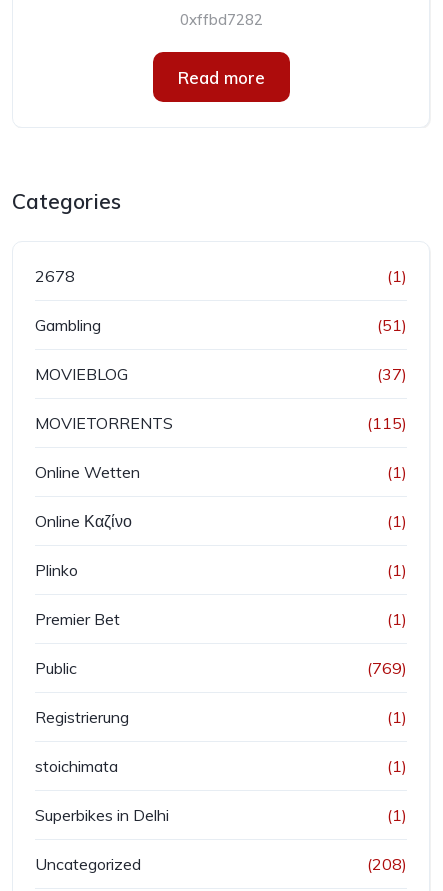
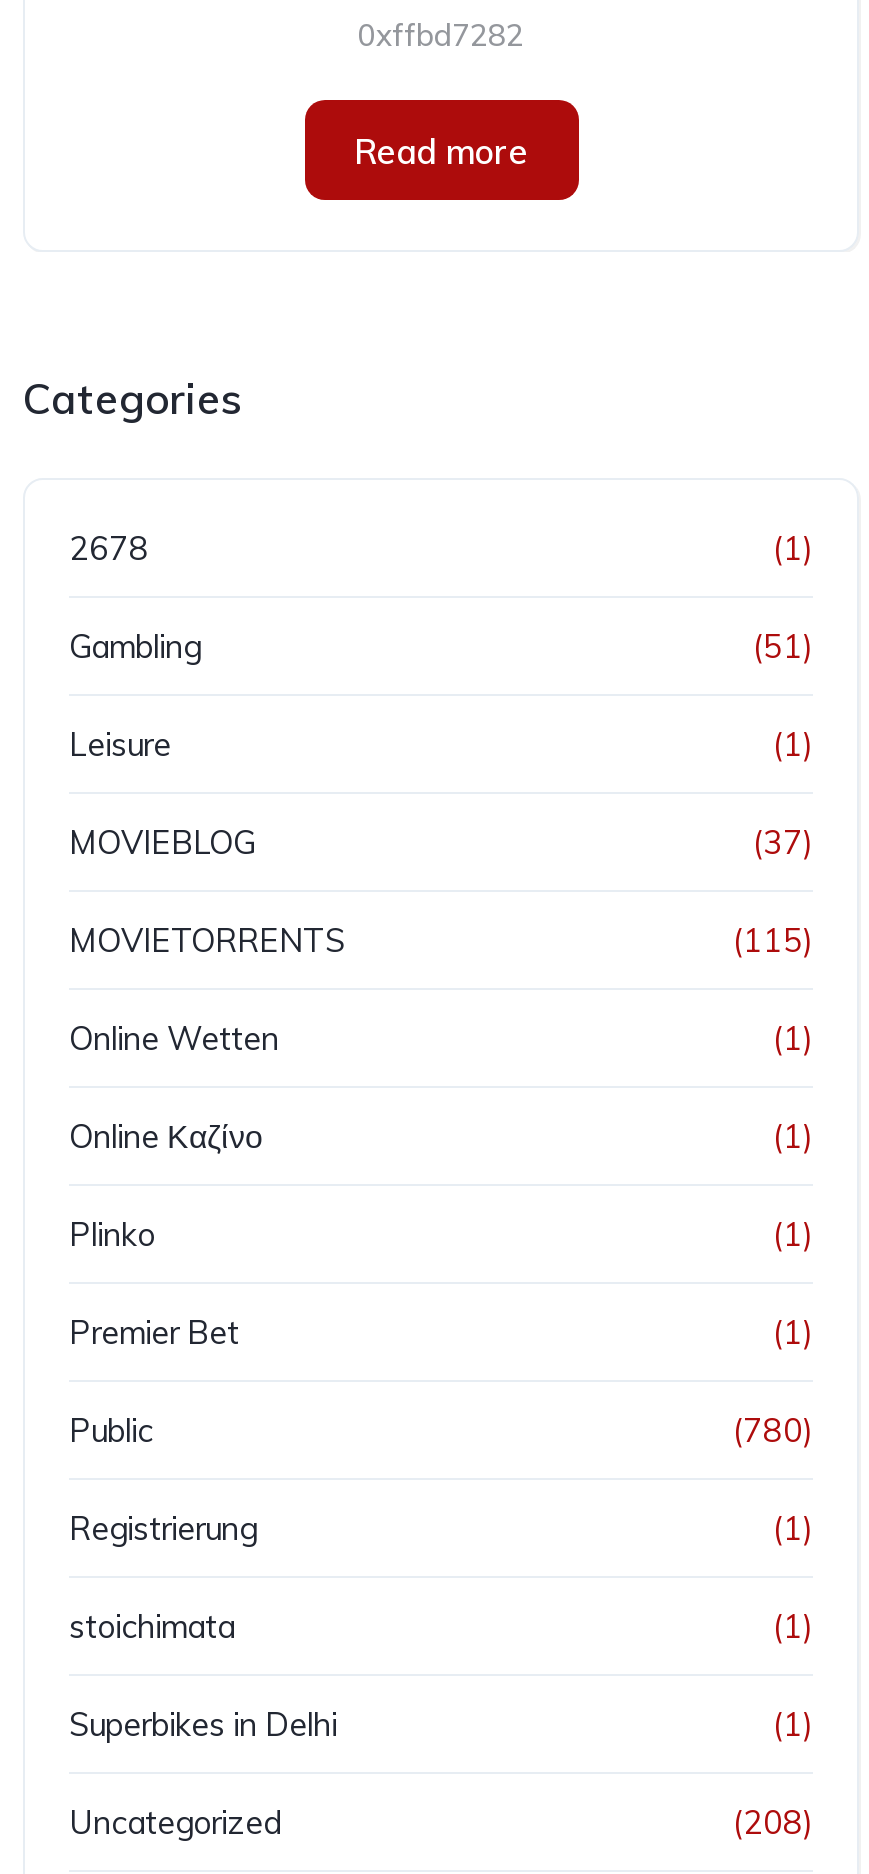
none -> [69,724,813,764] Leisure | (1)
[367,658,407,678] (769) -> [733,1410,813,1450] (780)

